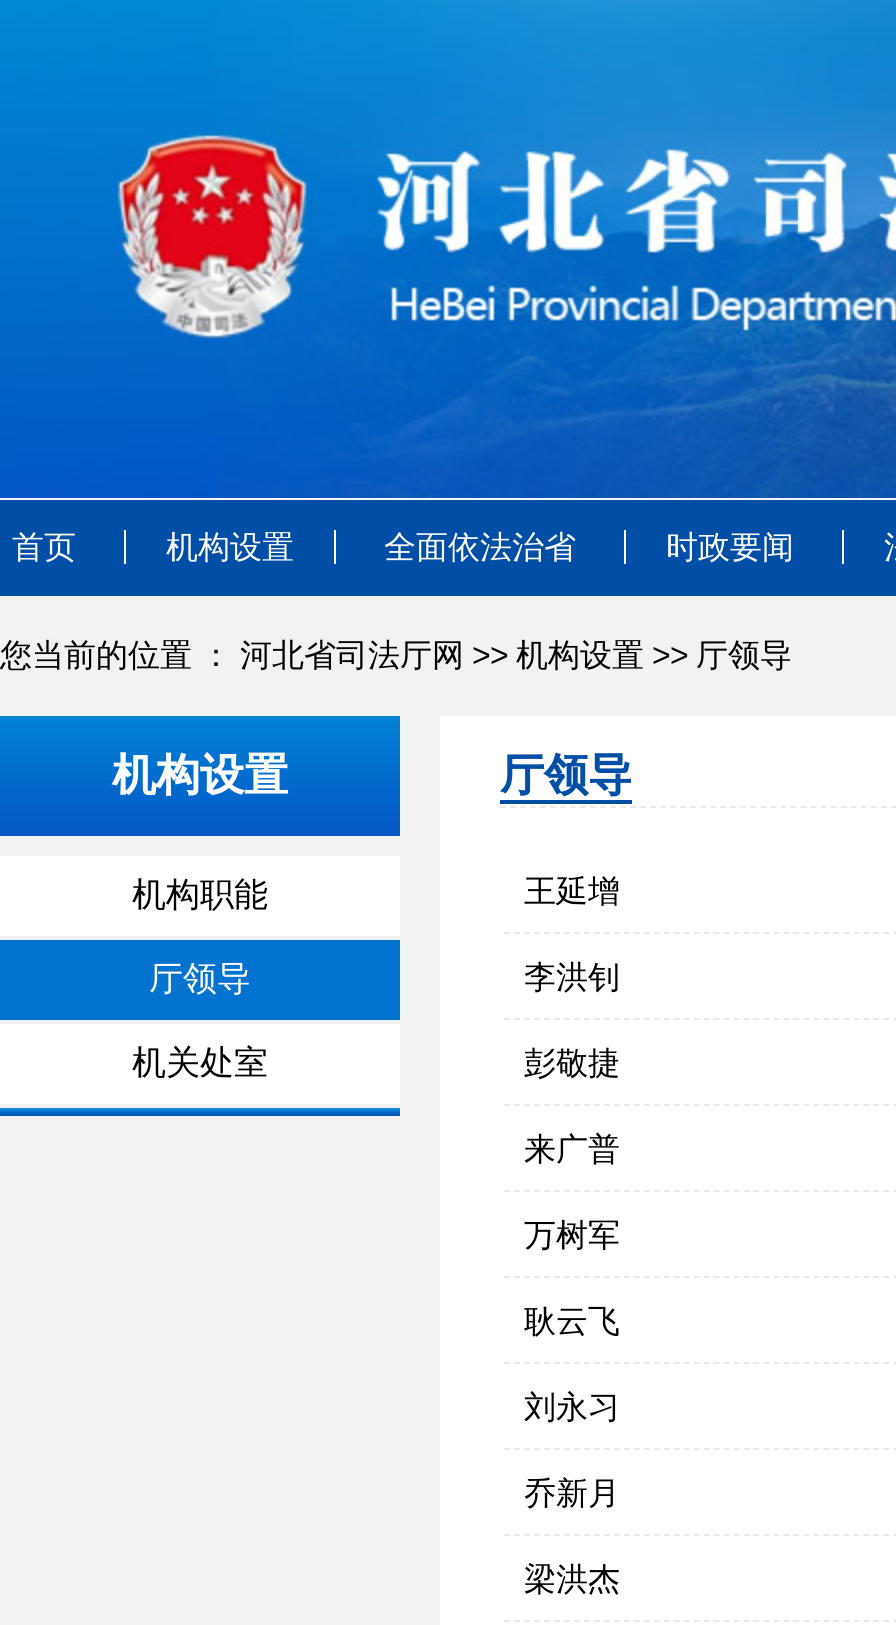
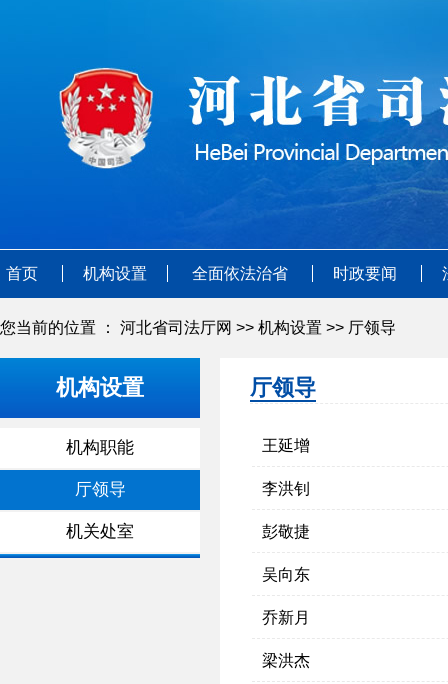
[524,1132,620,1424] 来广普 | 万树军 | 耿云飞 | 刘永习 -> [262,566,310,583] 吴向东

